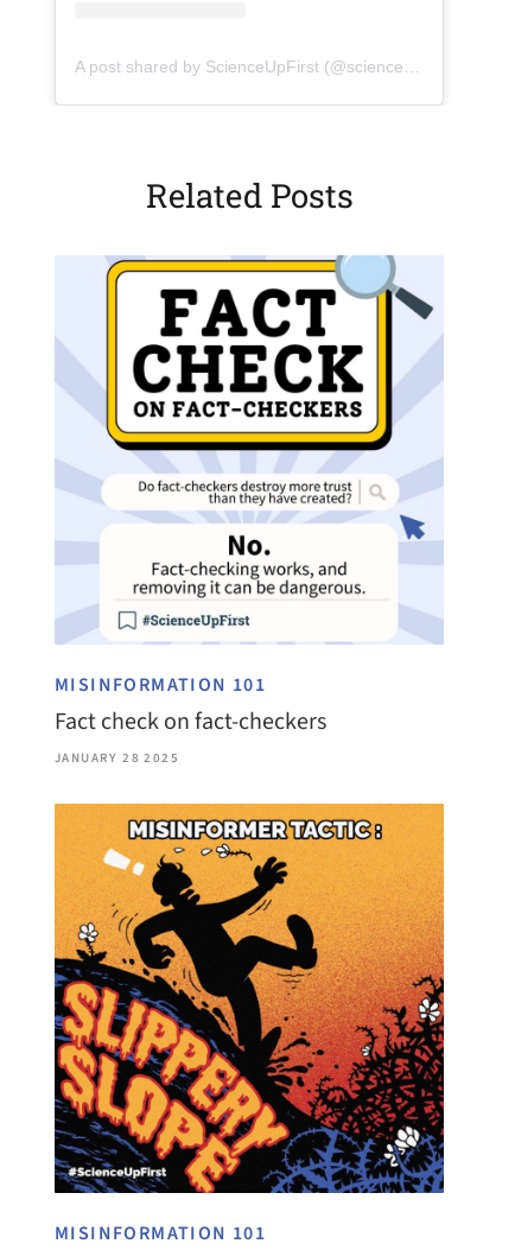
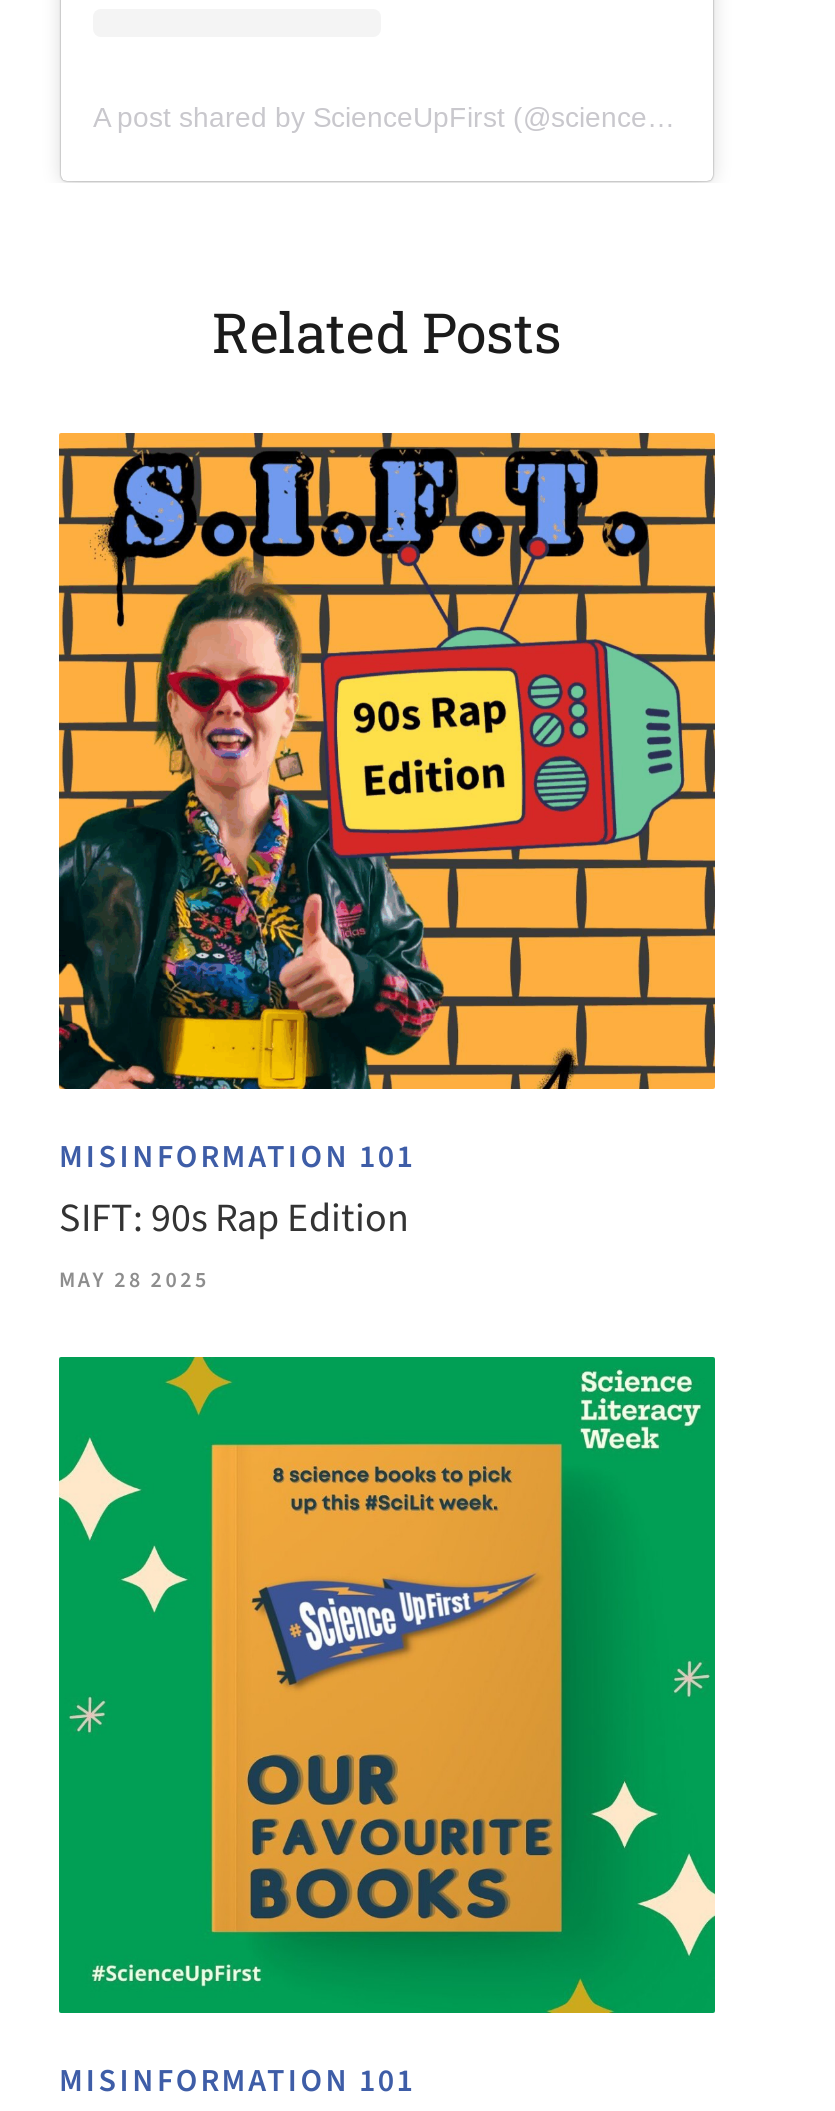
[55,254,444,645] [image] -> [57,431,717,1091] [image]
[55,705,326,766] Fact check on fact-checkers | JANUARY 28 2025 -> [59,1192,409,1296] SIFT: 90s Rap Edition | MAY 28 2025
[53,802,445,1194] [image] -> [57,1355,717,2015] [image]

